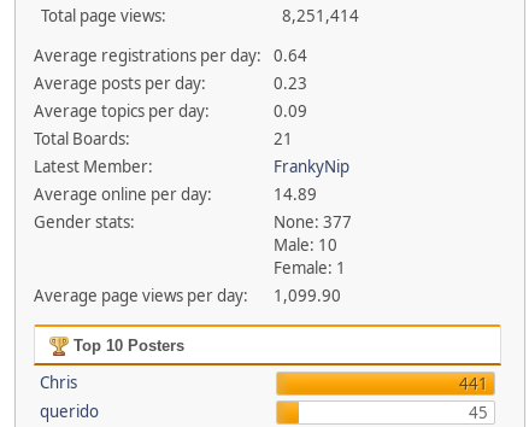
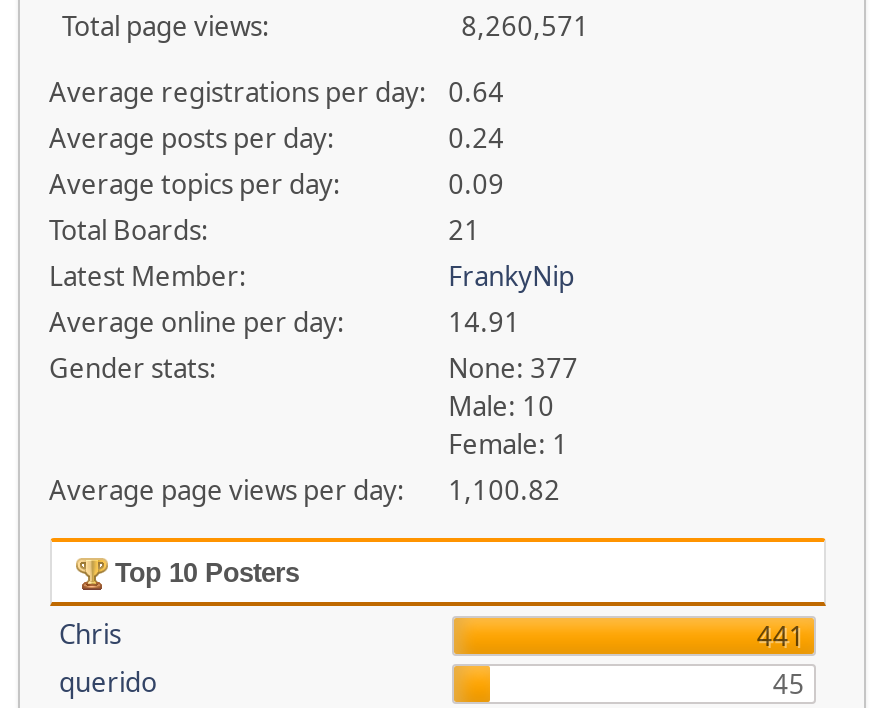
[281,5,359,27] 8,251,414 -> [461,8,589,44] 8,260,571
[274,72,307,94] 0.23 -> [448,120,504,156] 0.24
[274,183,317,205] 14.89 -> [448,304,520,340] 14.91
[33,285,341,306] Average page views per day: 1,099.90 -> [49,472,560,508] Average page views per day: 1,100.82

